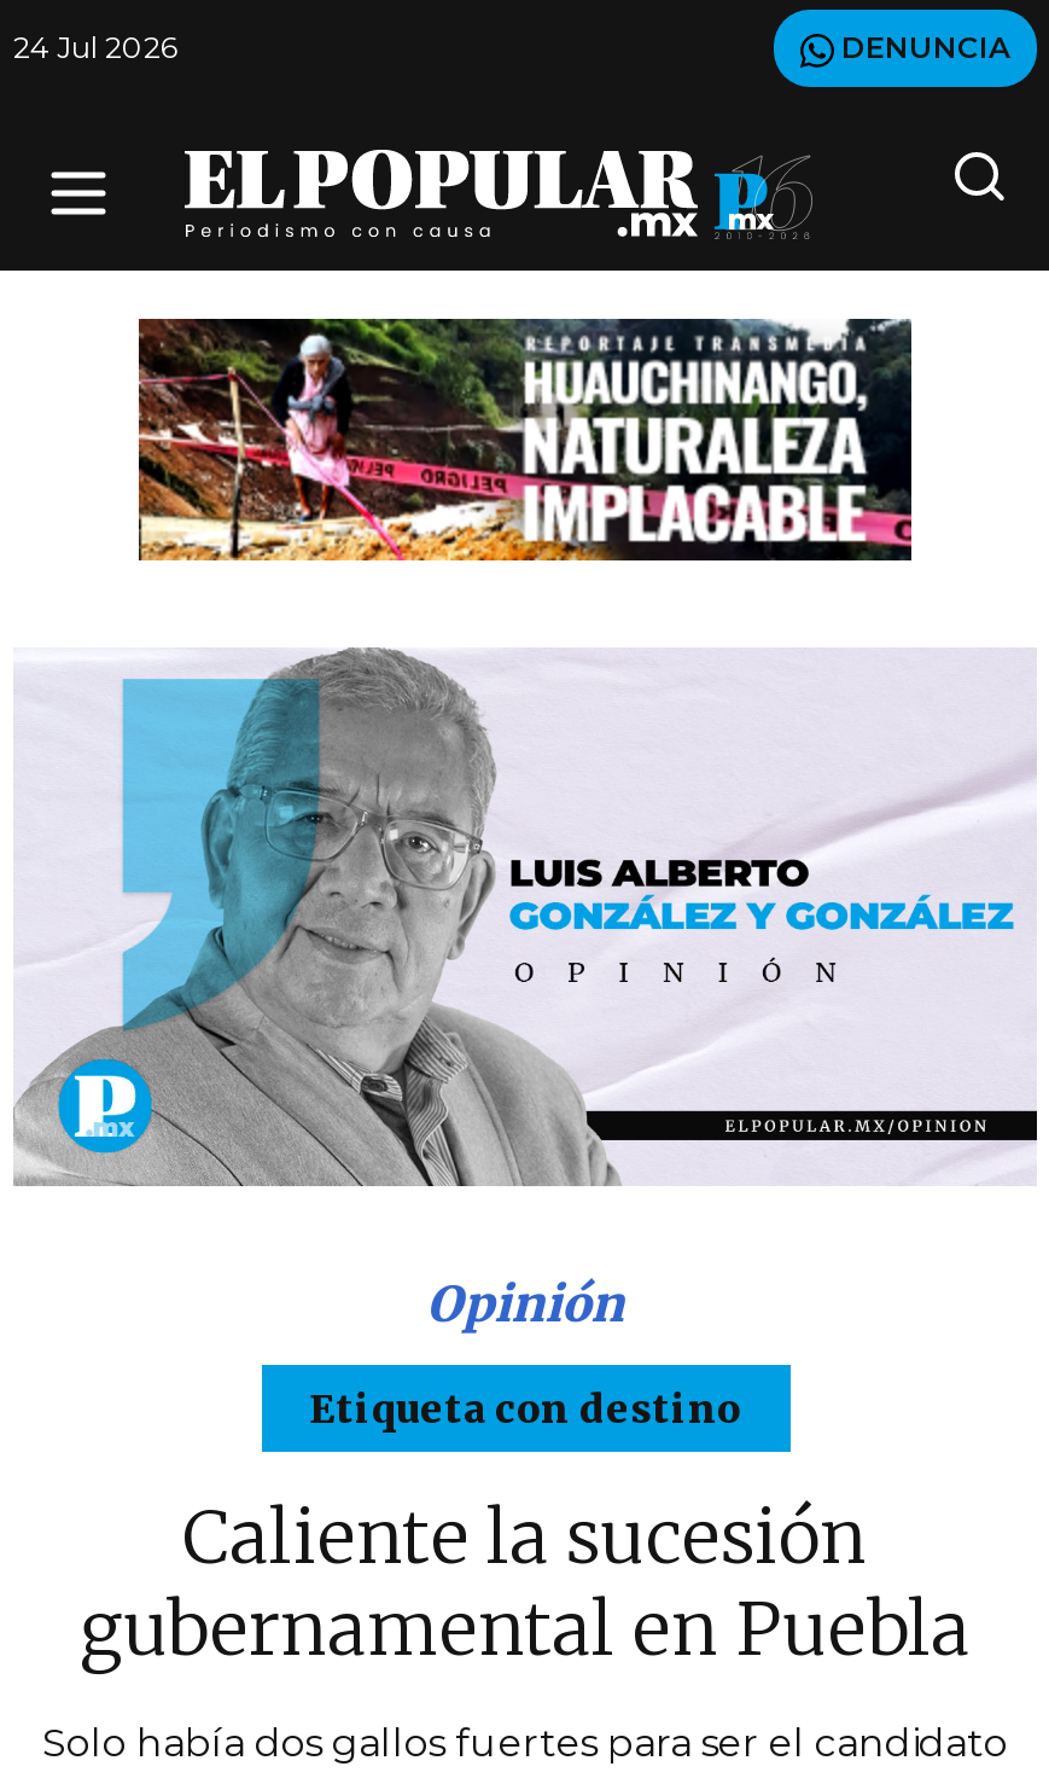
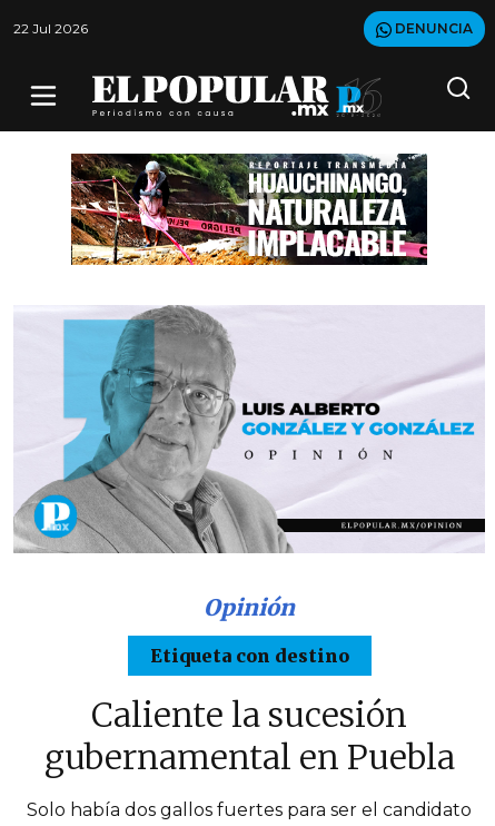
[13,29,177,65] 24 Jul 2026 -> [13,20,88,37] 22 Jul 2026

